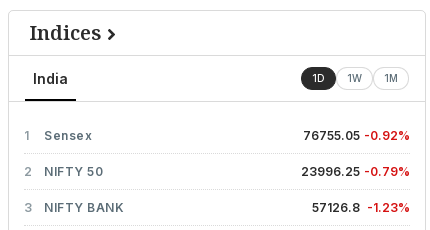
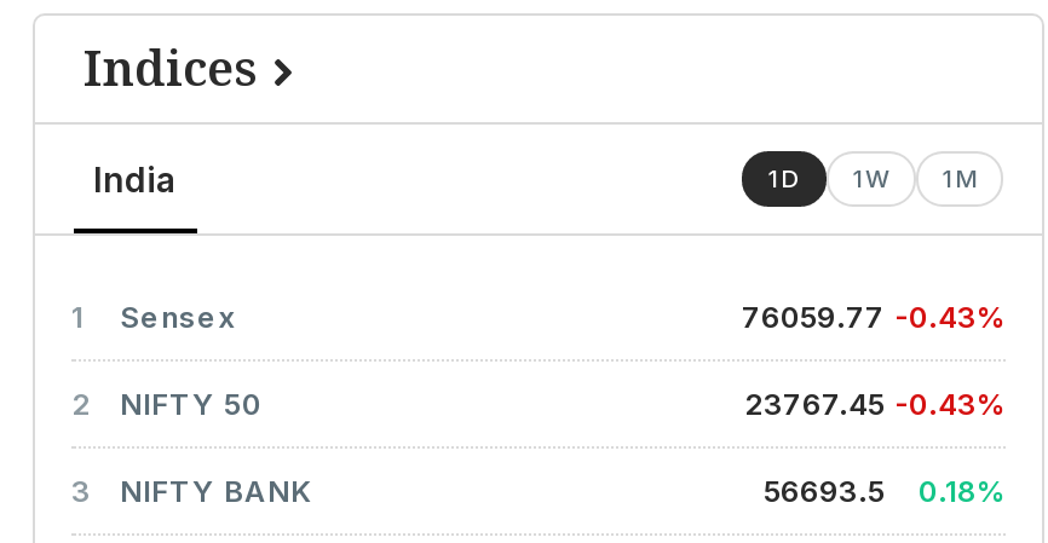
[303,128,410,143] 76755.05 -0.92% -> [742,298,1006,335] 76059.77 -0.43%
[301,164,410,179] 23996.25 -0.79% -> [744,386,1006,422] 23767.45 -0.43%
[312,200,410,215] 57126.8 -1.23% -> [764,473,1006,509] 56693.5 | 0.18%

